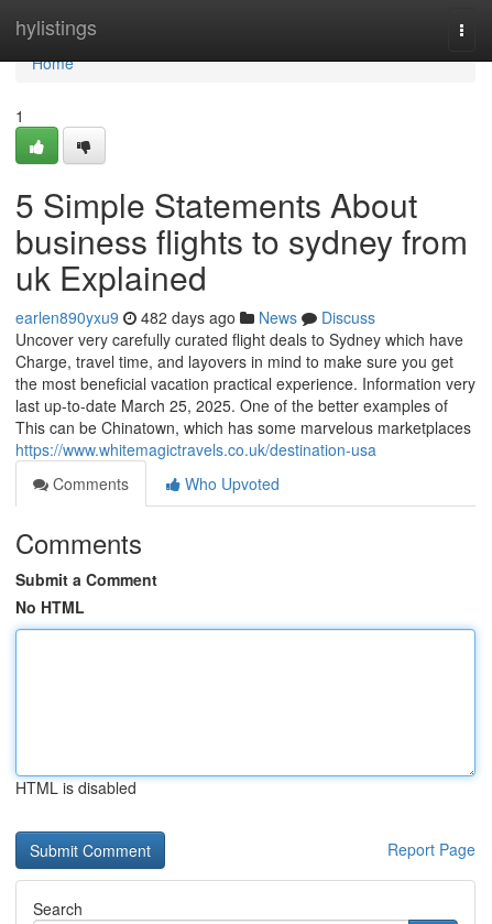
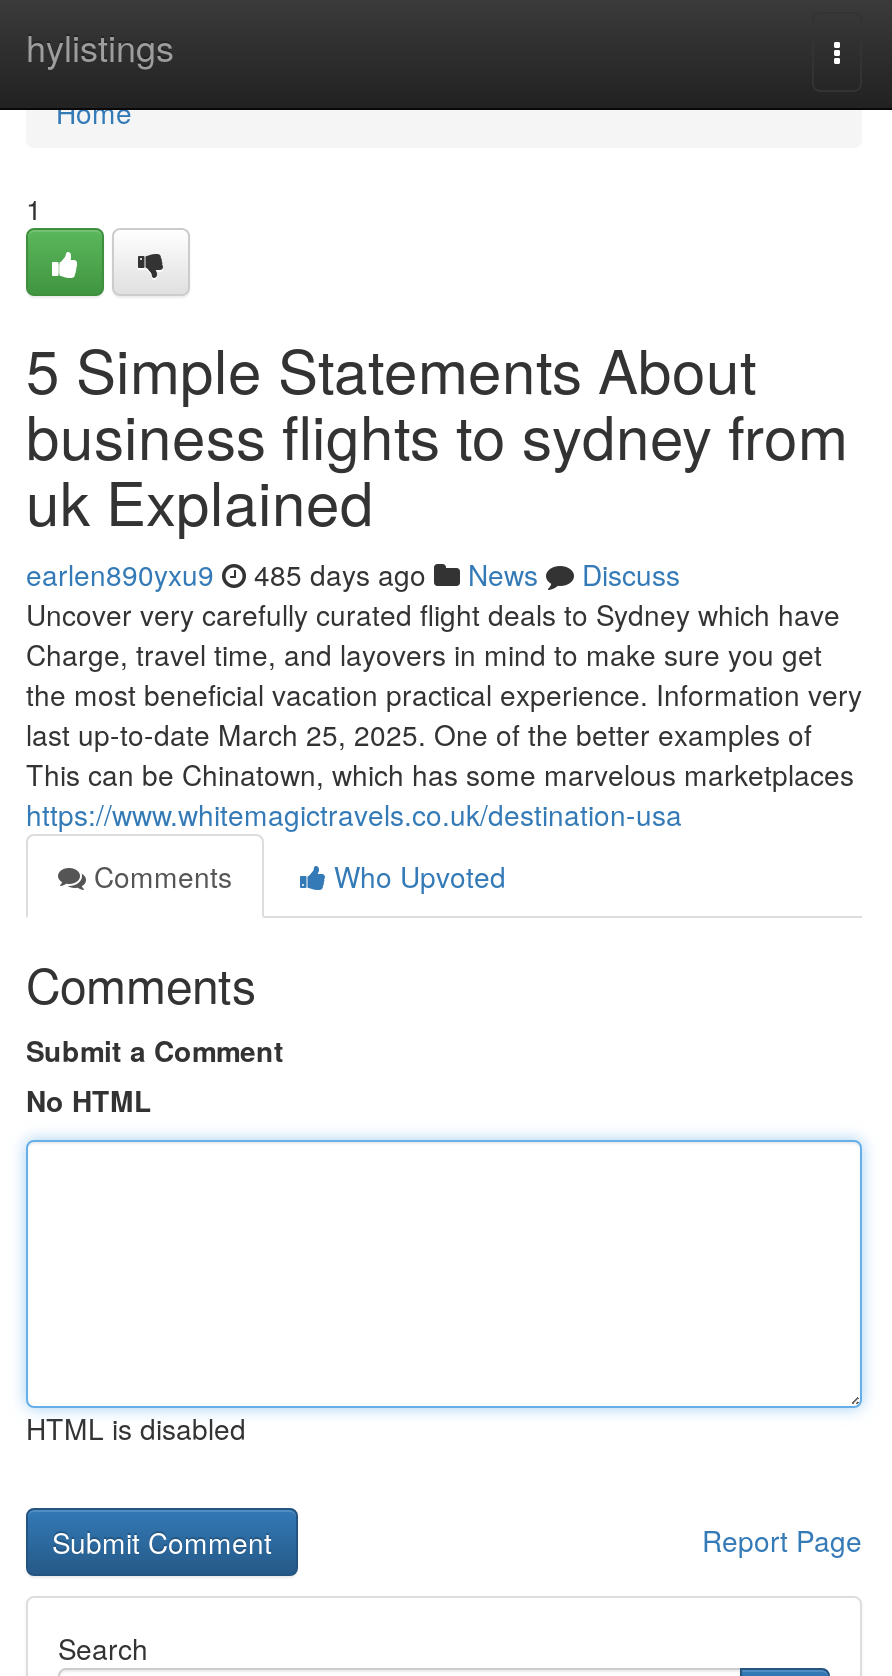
[15,306,375,328] earlen890yxu9 482 days ago News Discuss -> [26,554,680,594] earlen890yxu9 485 days ago News Discuss

